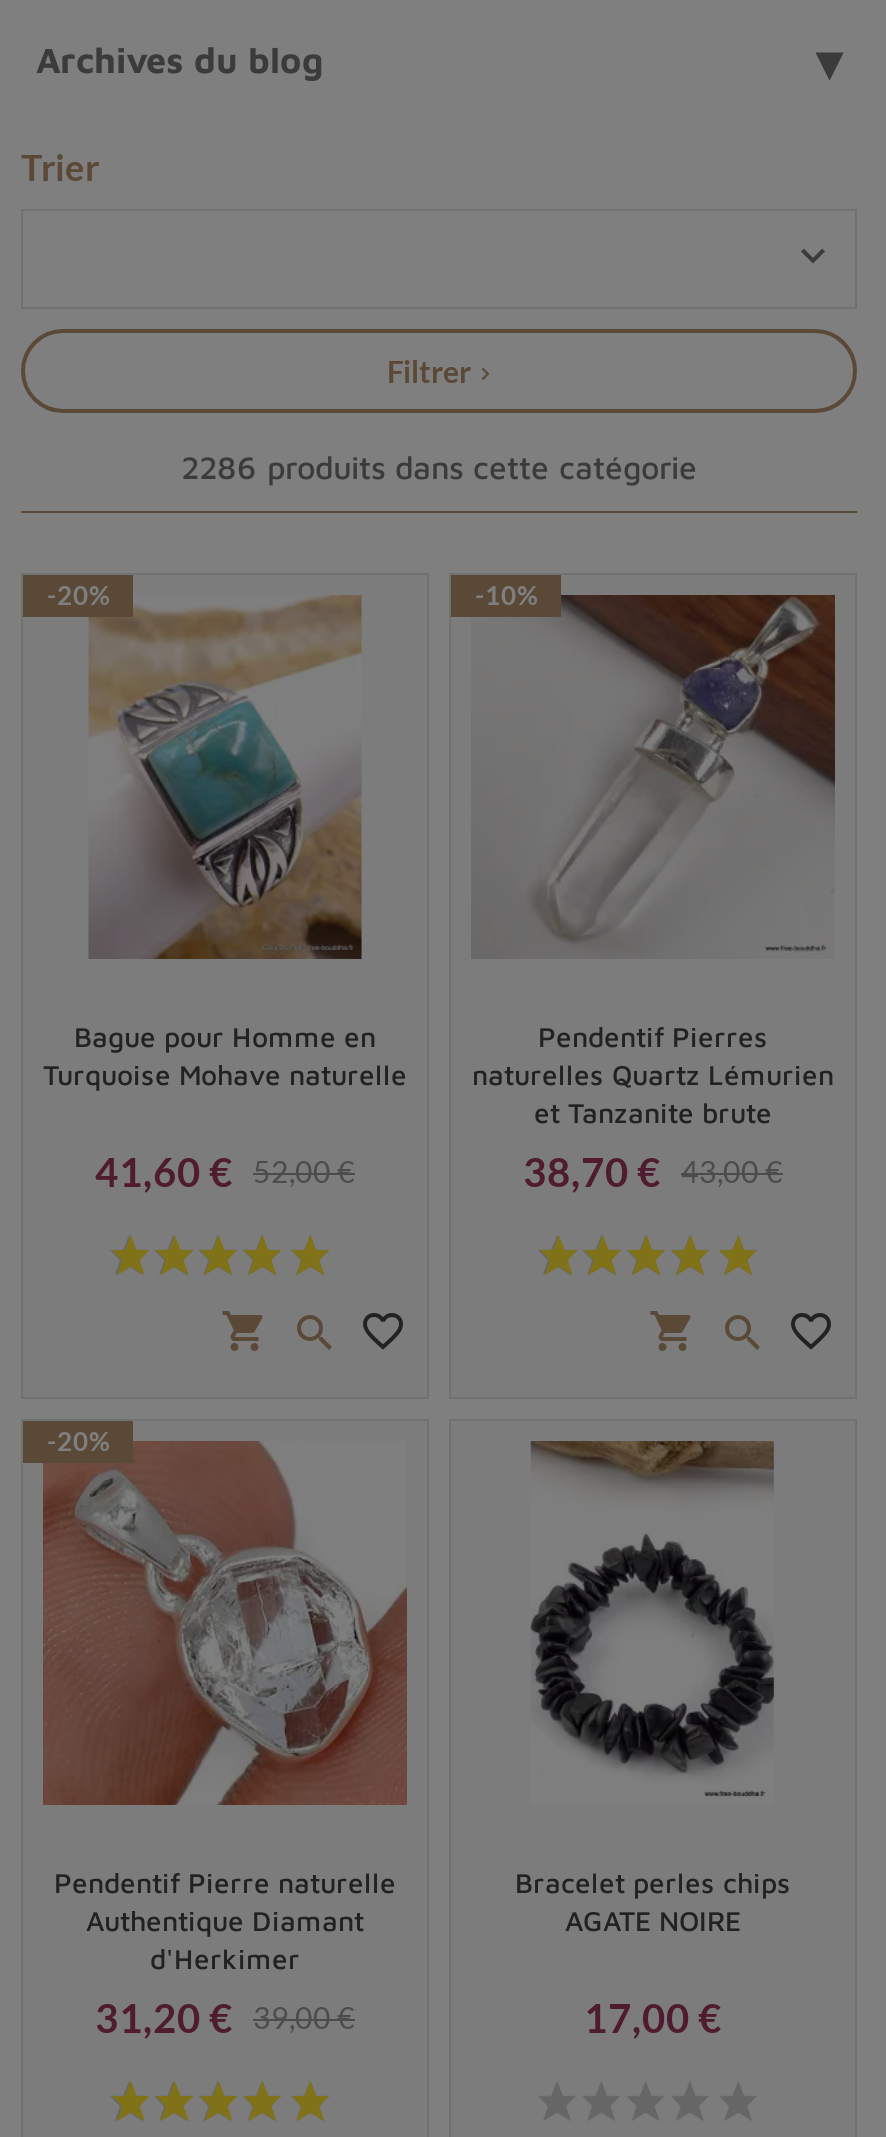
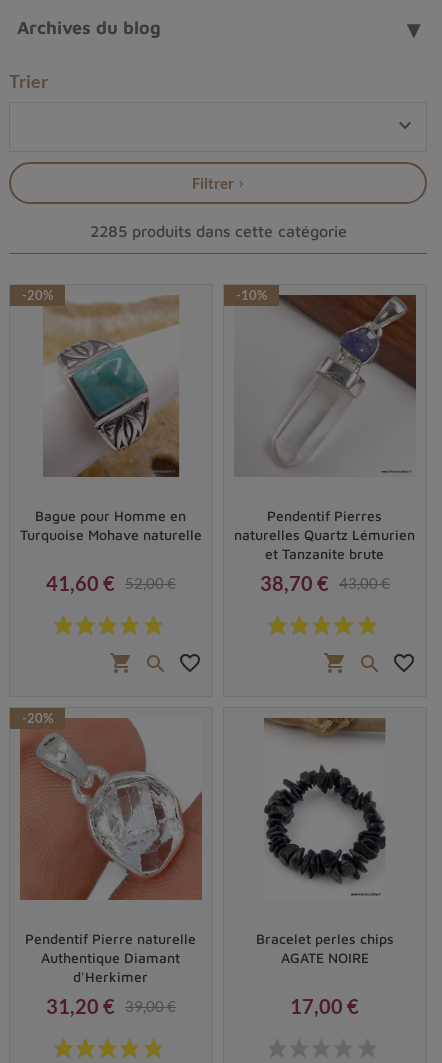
[181,448,697,484] 2286 produits dans cette catégorie -> [89,222,346,240] 2285 produits dans cette catégorie

